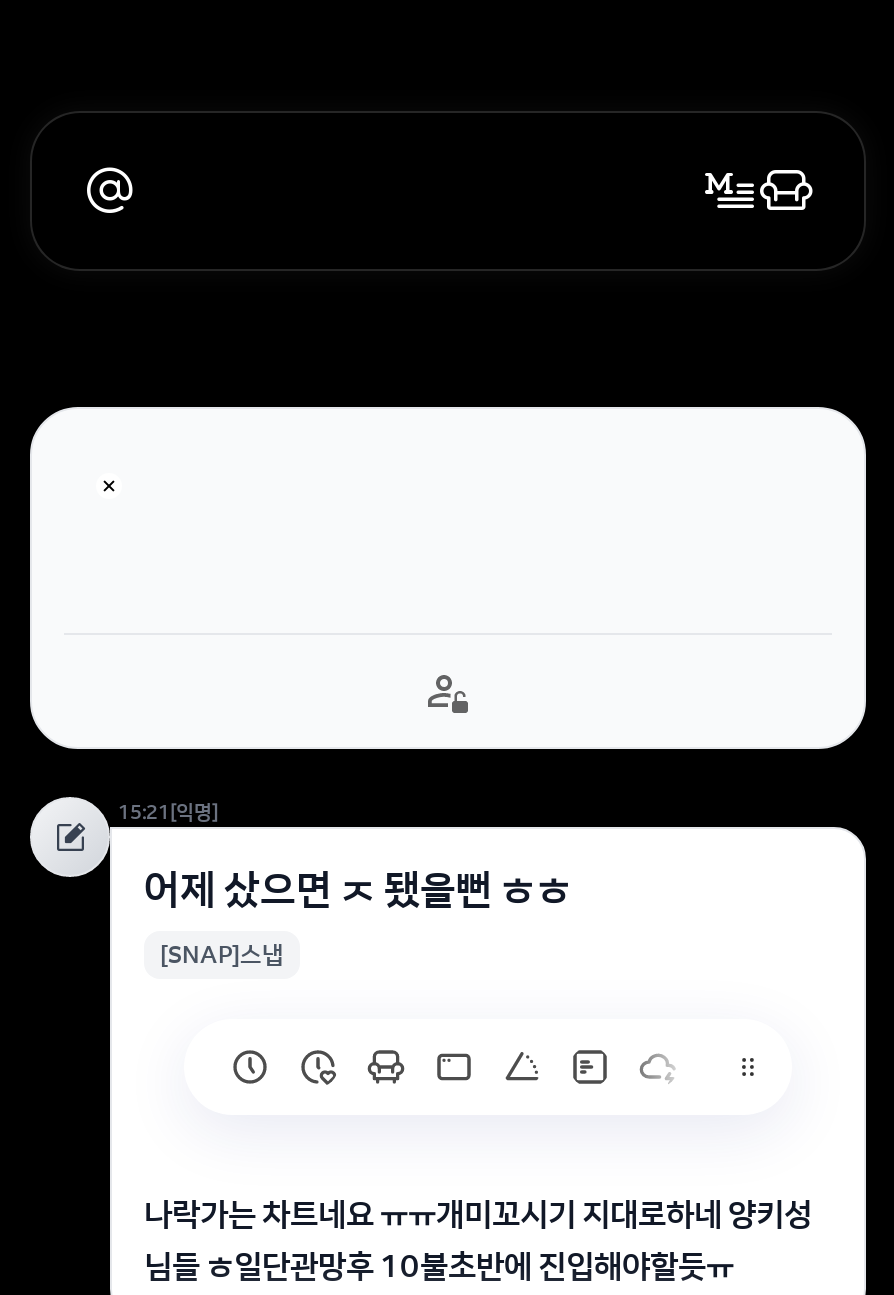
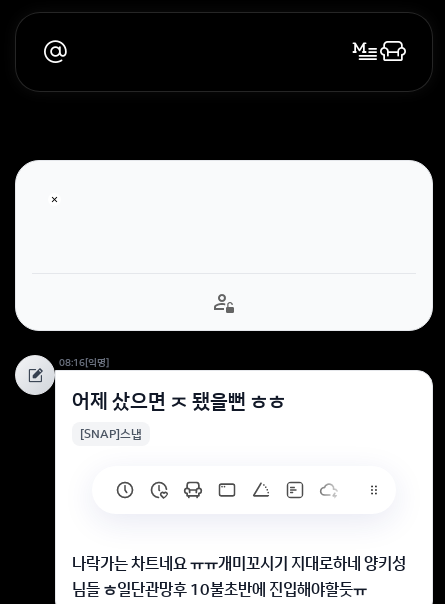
[118,799,218,825] 15:21 [익명] -> [59,356,109,369] 08:16 [익명]

